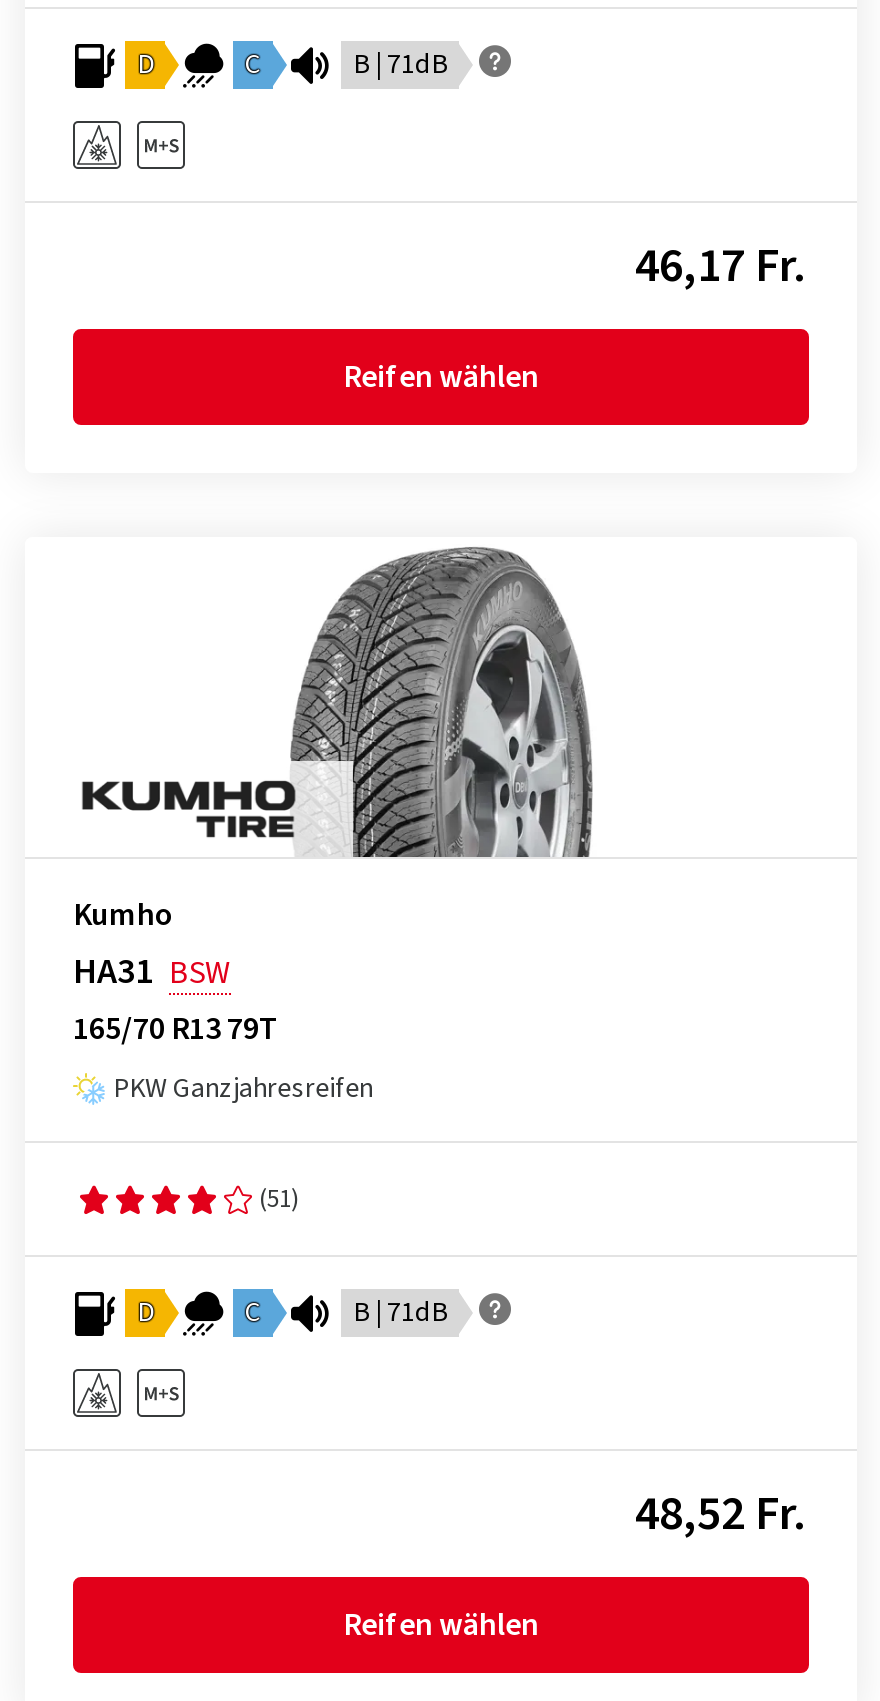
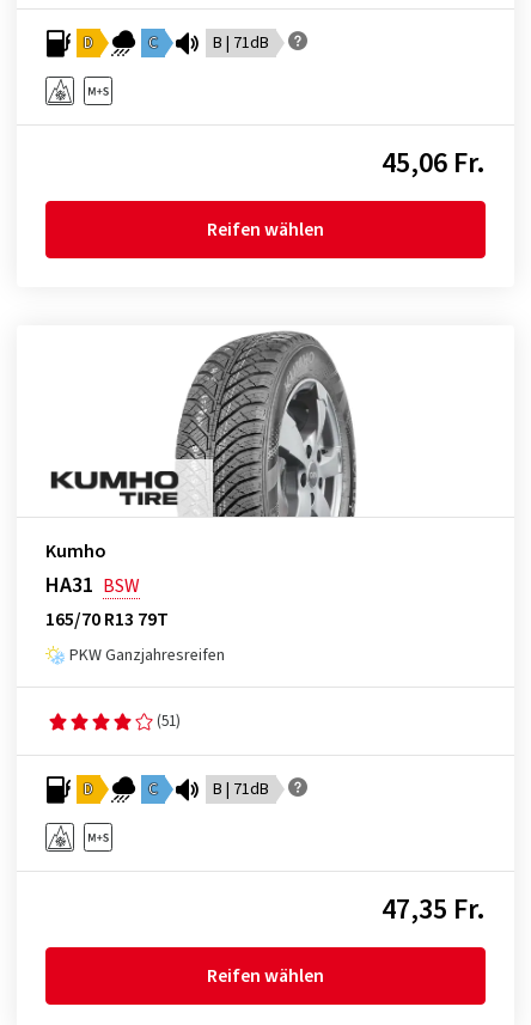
[635,231,809,301] 46,17 Fr. -> [382,142,486,184] 45,06 Fr.
[635,1479,809,1549] 48,52 Fr. -> [382,889,486,931] 47,35 Fr.

